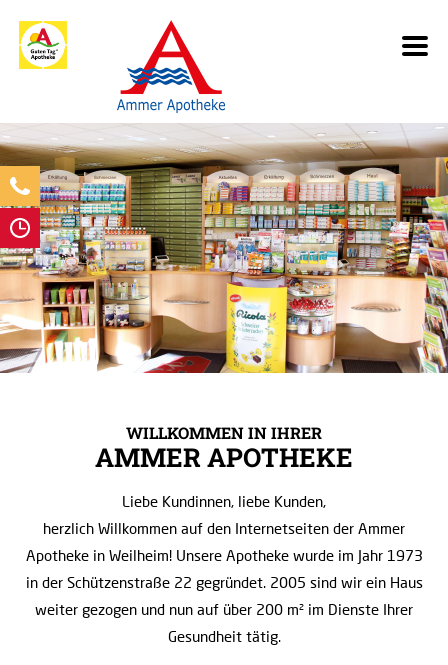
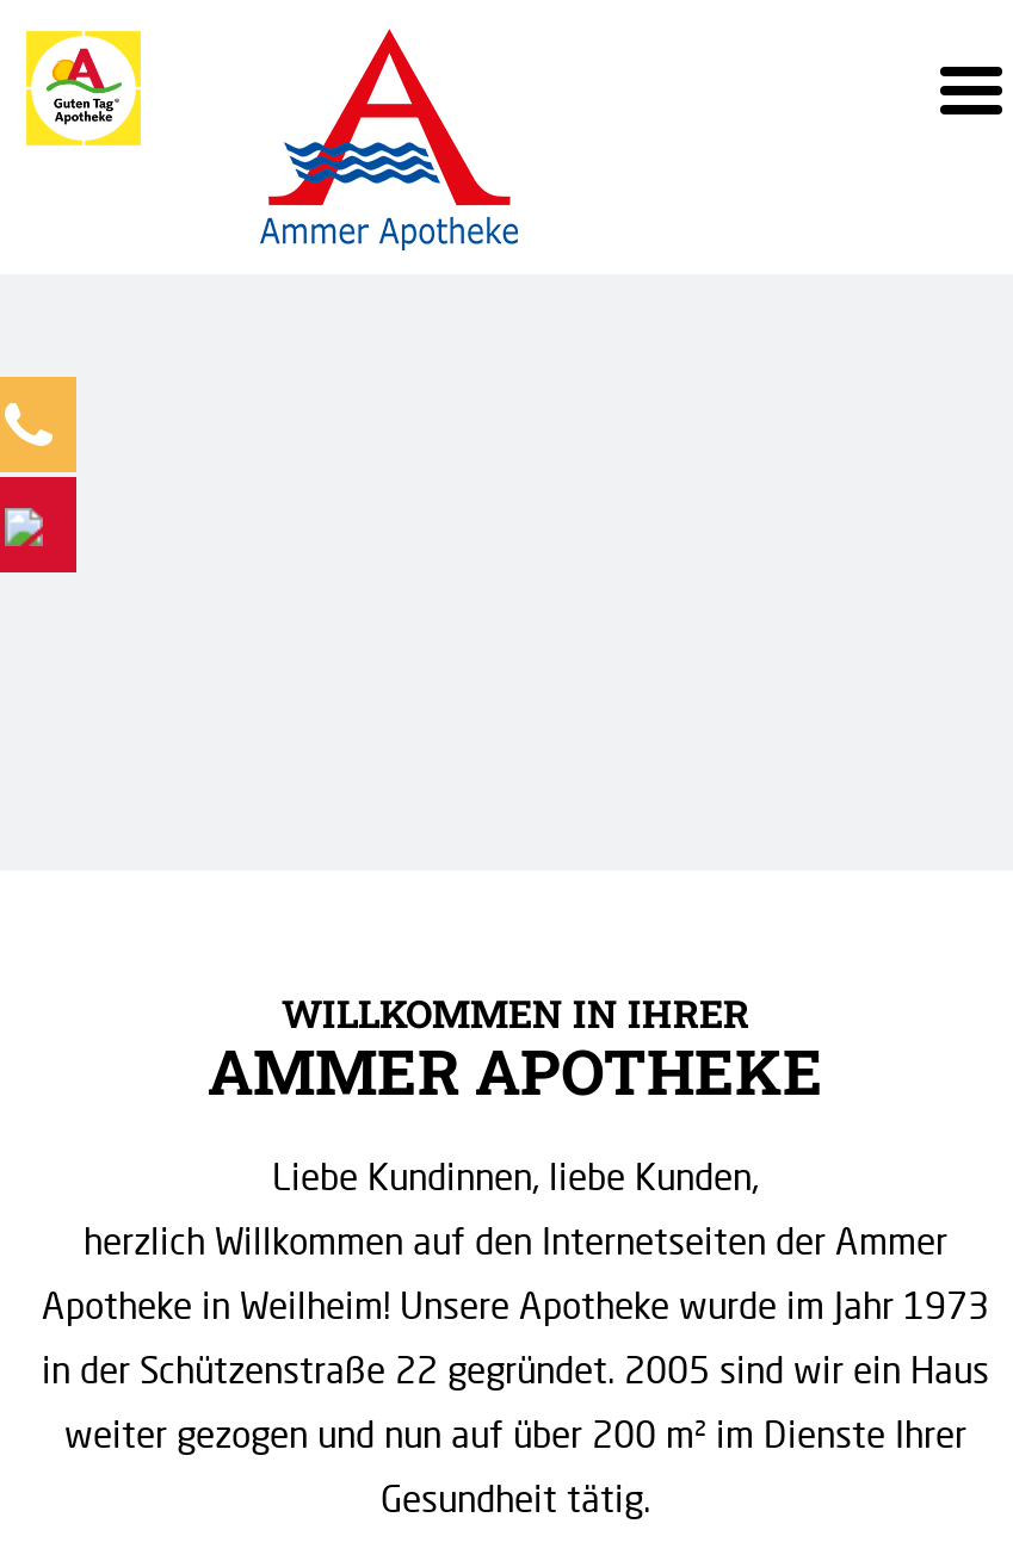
[3,125,445,374] [image] -> none

